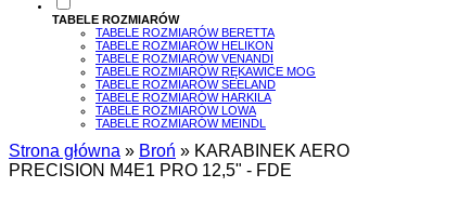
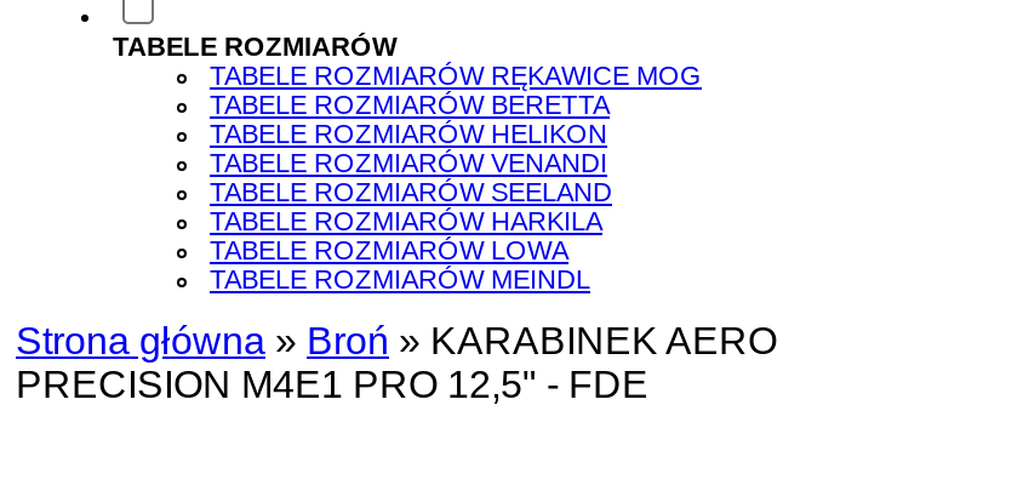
moved [95,65,316,78] -> [210,61,702,90]: TABELE ROZMIARÓW RĘKAWICE MOG

